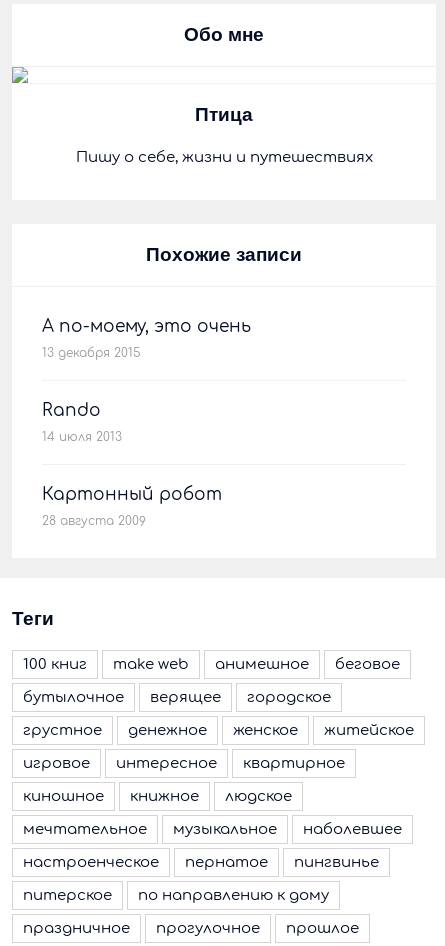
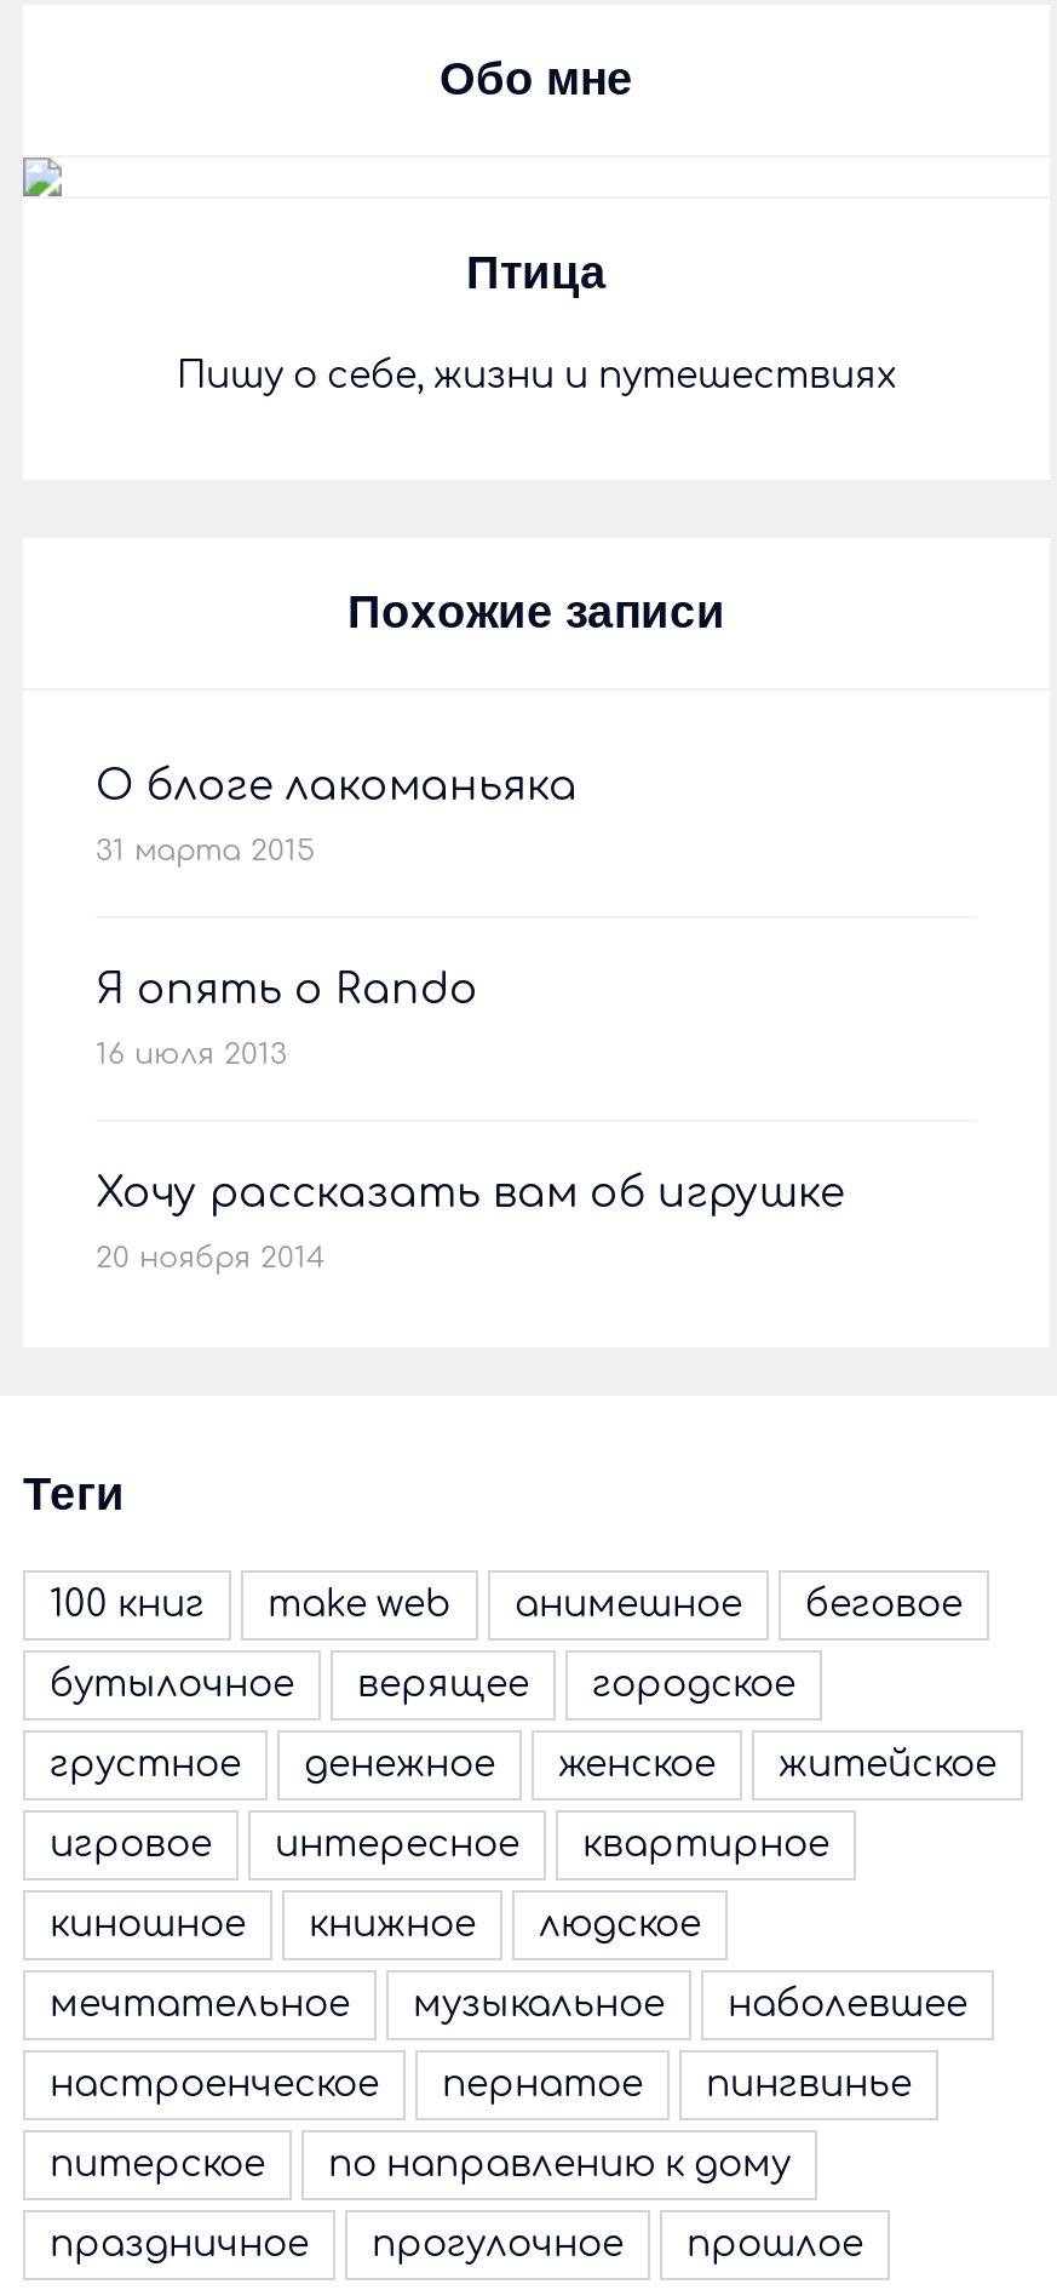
[42,317,251,336] А по-моему, это очень -> [96,763,578,809] О блоге лакоманьяка
[42,346,141,360] 13 декабря 2015 -> [96,834,316,868] 31 марта 2015
[42,401,101,420] Rando -> [96,967,478,1013] Я опять о Rando
[42,430,122,444] 14 июля 2013 -> [96,1037,287,1071] 16 июля 2013
[42,485,222,504] Картонный робот -> [96,1170,844,1216] Хочу рассказать вам об игрушке
[42,514,146,528] 28 августа 2009 -> [96,1241,326,1275] 20 ноября 2014

